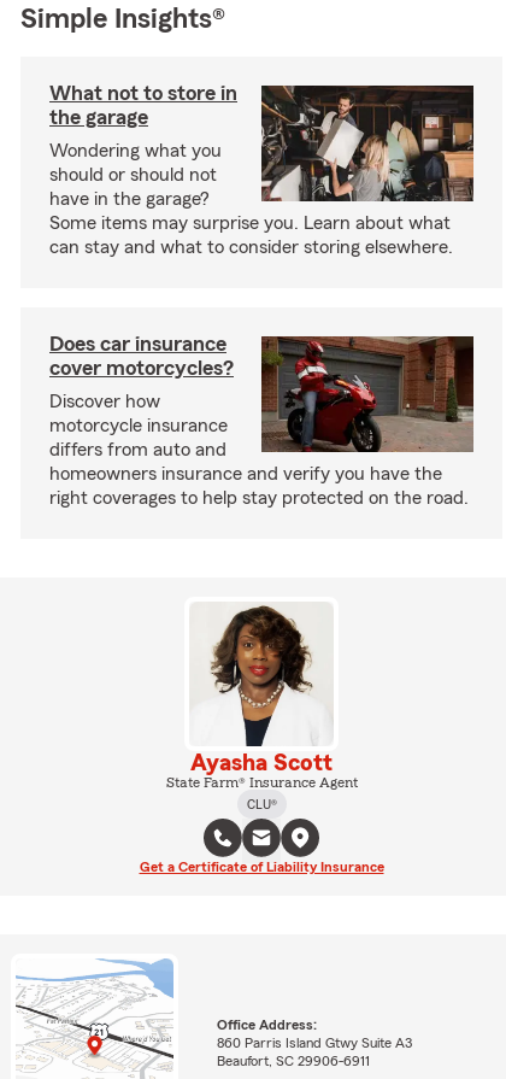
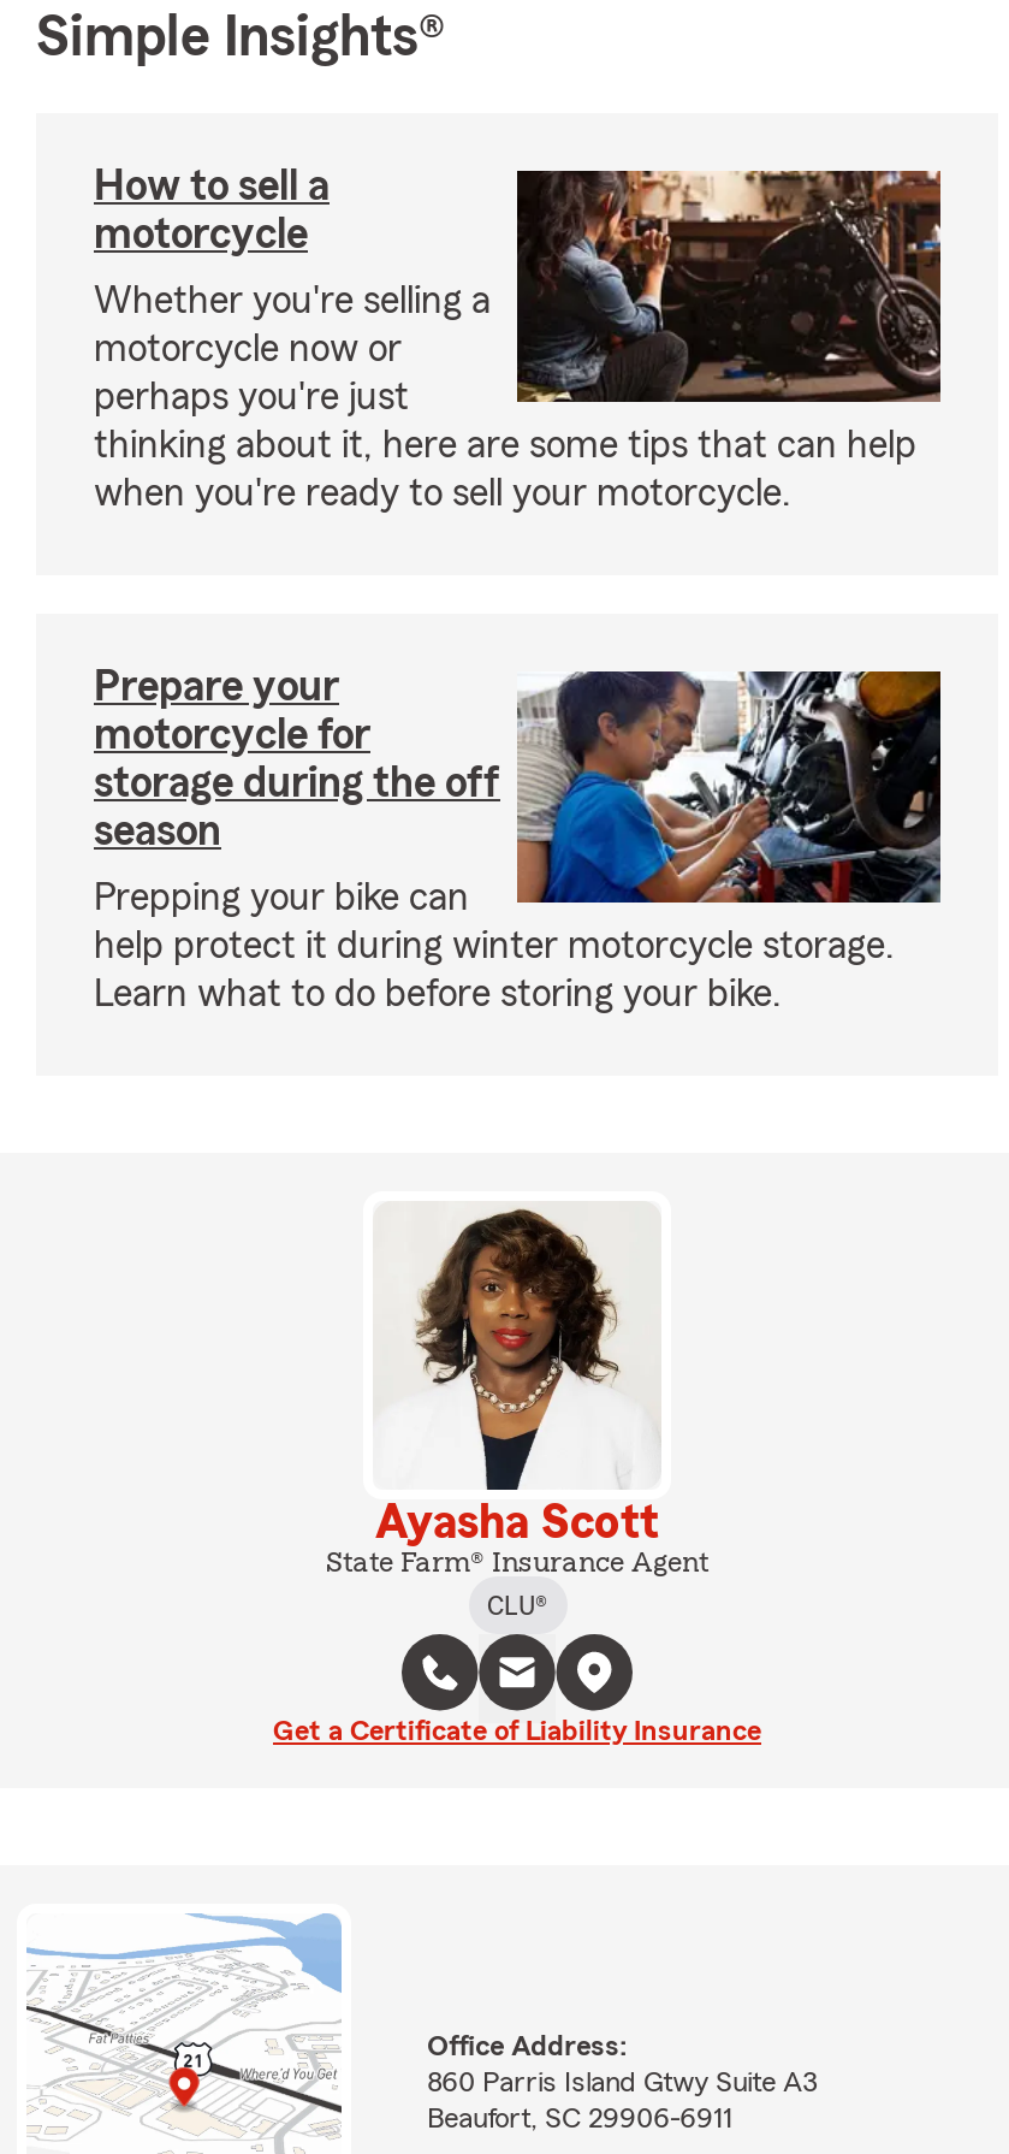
[49,82,237,128] What not to store in | the garage -> [94,164,330,255] How to sell a | motorcycle
[49,84,475,257] [image] | Wondering what you | should or should not | have in the garage? | Some items may surprise you. Learn about what | can stay and what to consider storing elsewhere. -> [94,168,943,513] [image] | Whether you're selling a | motorcycle now or | perhaps you're just | thinking about it, here are some tips that can help | when you're ready to sell your motorcycle.
[49,333,234,379] Does car insurance | cover motorcycles? -> [94,664,500,852] Prepare your | motorcycle for | storage during the off | season
[49,335,473,508] [image] | Discover how | motorcycle insurance | differs from auto and | homeowners insurance and verify you have the | right coverages to help stay protected on the road. -> [94,669,943,1013] [image] | Prepping your bike can | help protect it during winter motorcycle storage. | Learn what to do before storing your bike.

